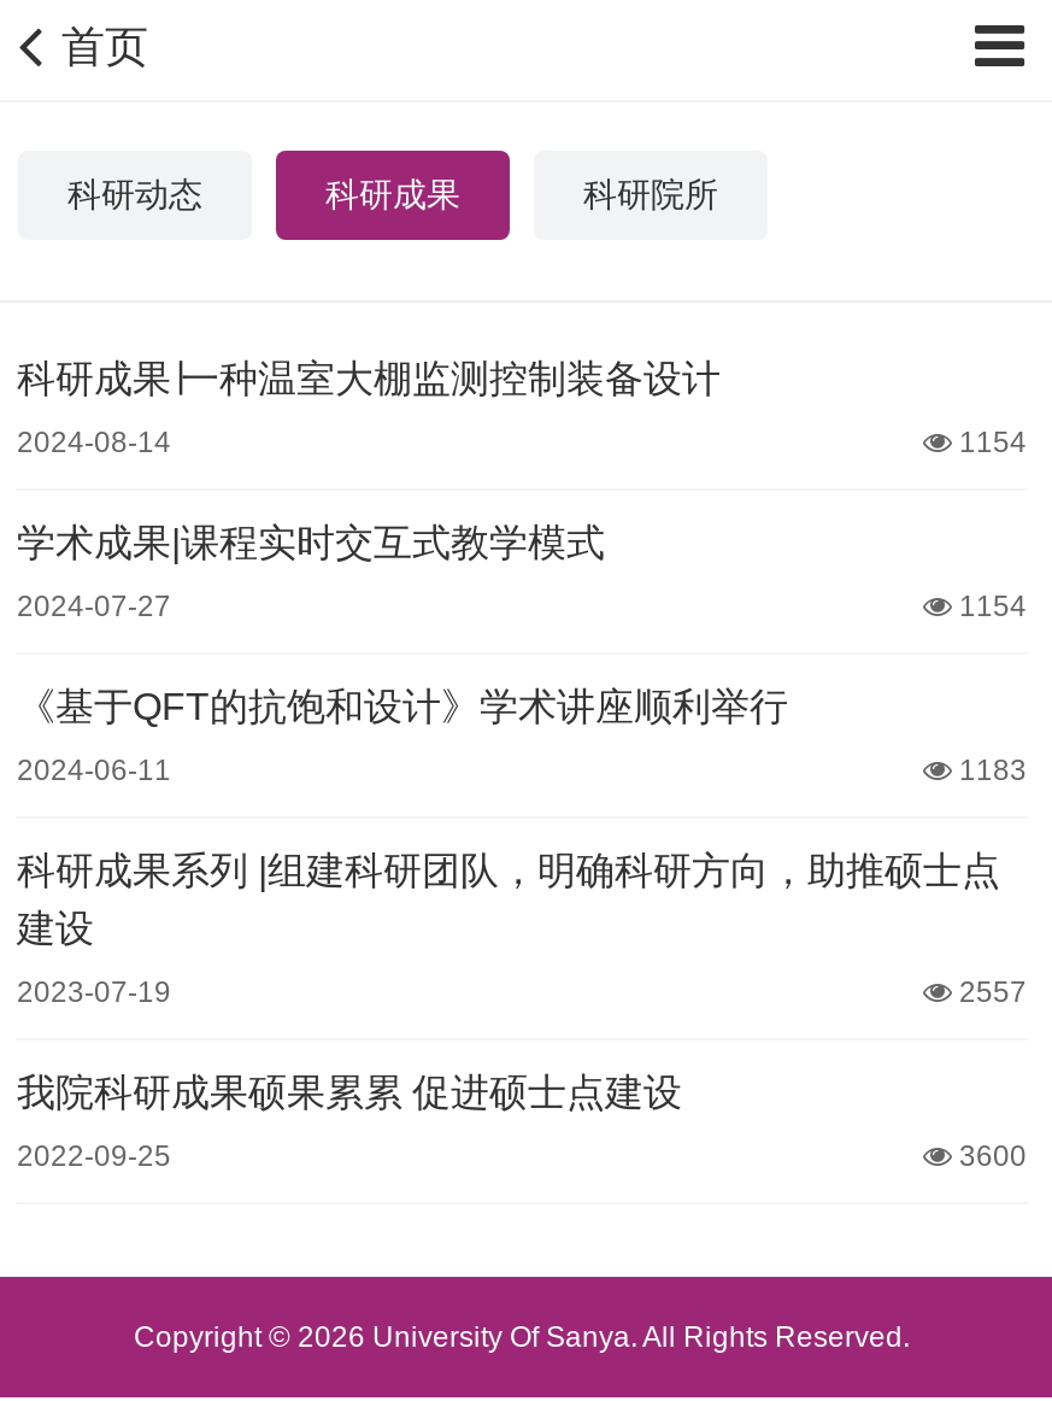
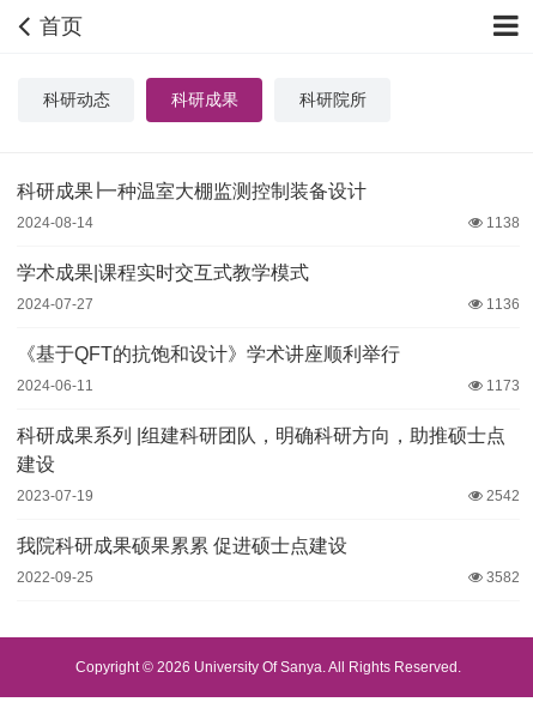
[952,426,1027,459] 1154 -> [482,214,519,231] 1138
[952,590,1027,623] 1154 -> [482,296,519,313] 1136
[952,754,1027,787] 1183 -> [482,377,519,394] 1173
[952,975,1027,1009] 2557 -> [482,488,519,504] 2542
[952,1139,1027,1173] 3600 -> [482,569,519,586] 3582

